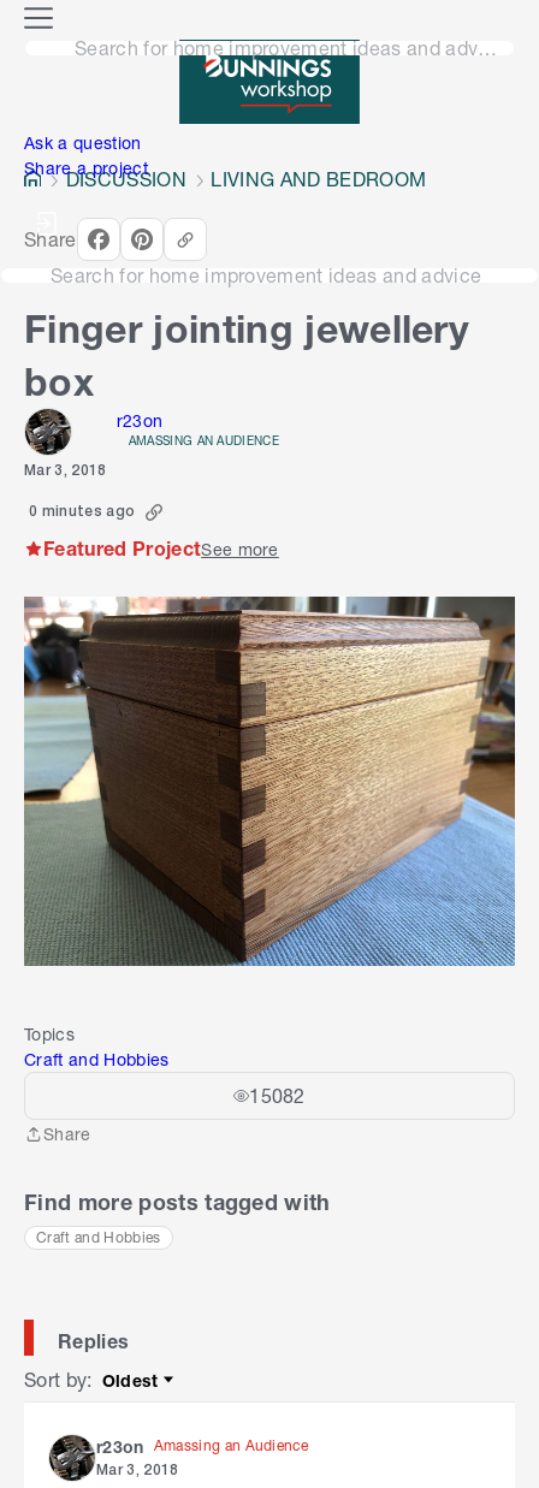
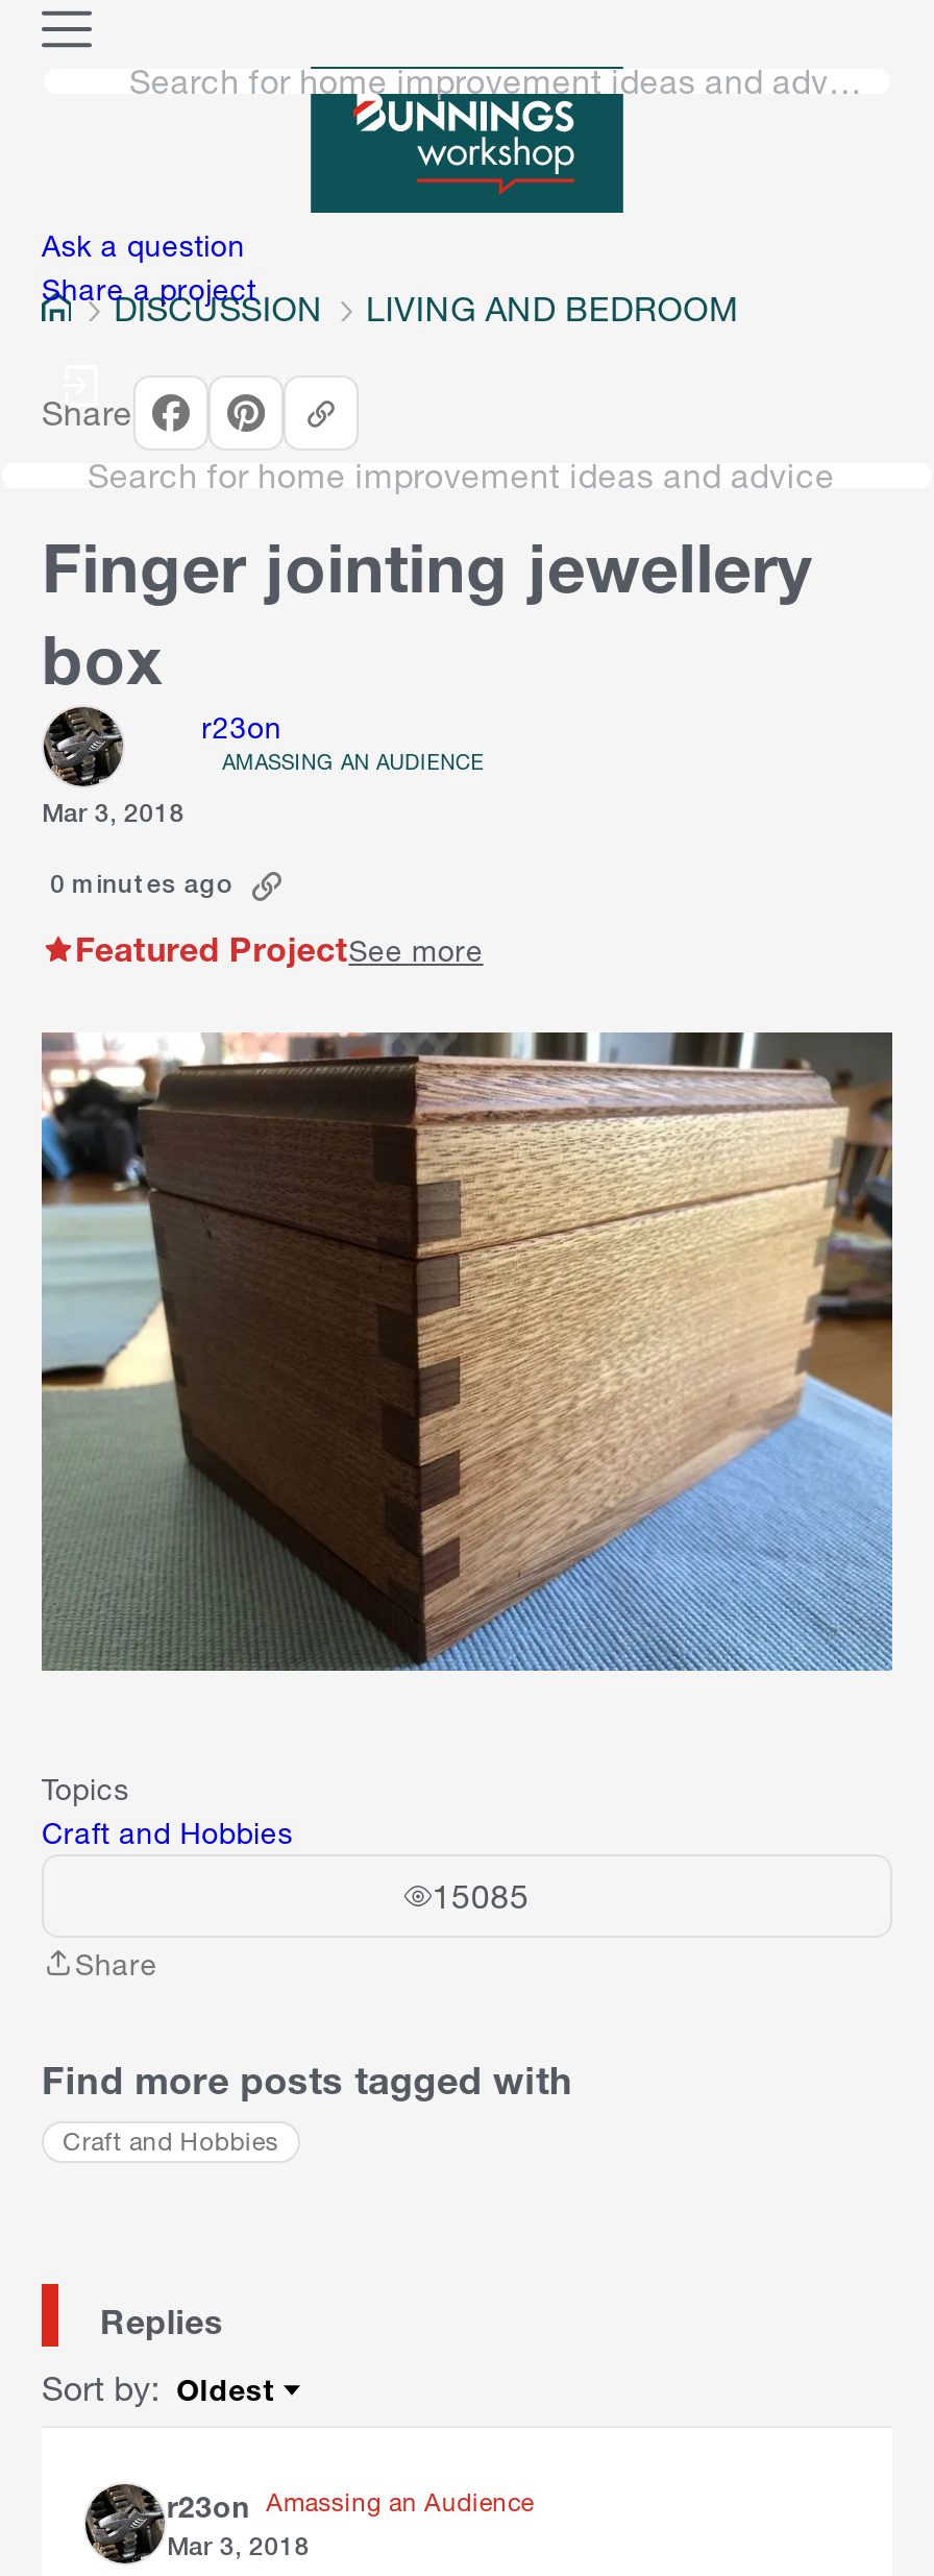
[249,1083,305,1106] 15082 -> [432,1876,529,1916] 15085

